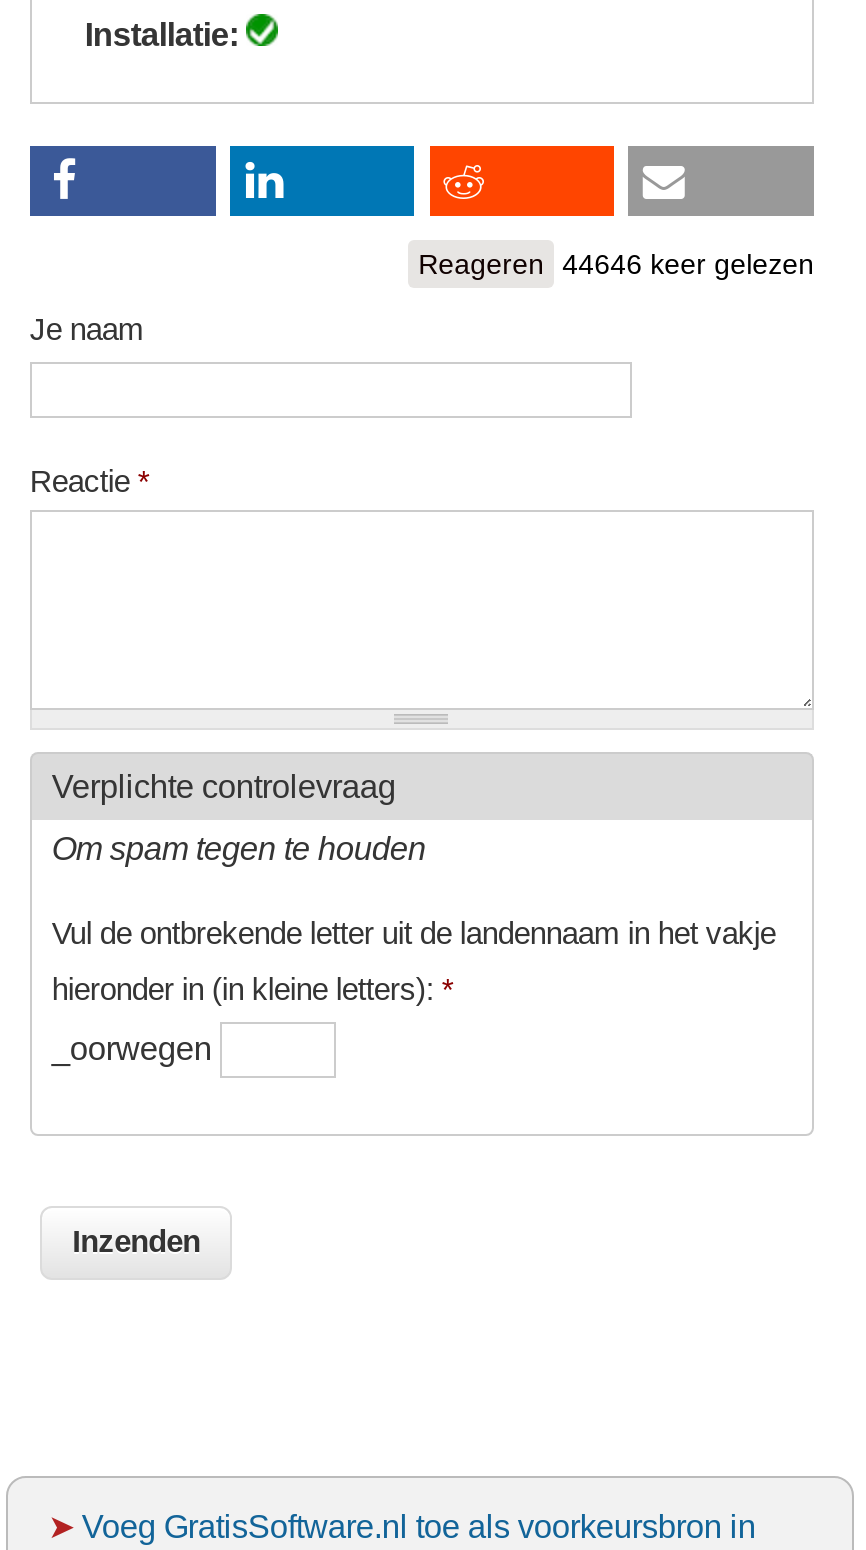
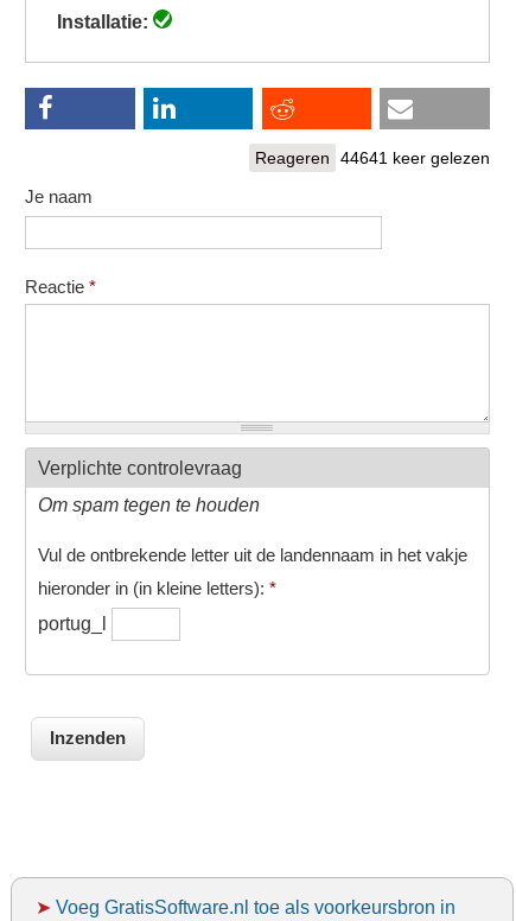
[418,247,814,279] Reageren 44646 keer gelezen -> [255,148,490,167] Reageren 44641 keer gelezen
[52,1029,220,1065] _oorwegen -> [38,612,111,633] portug_l

